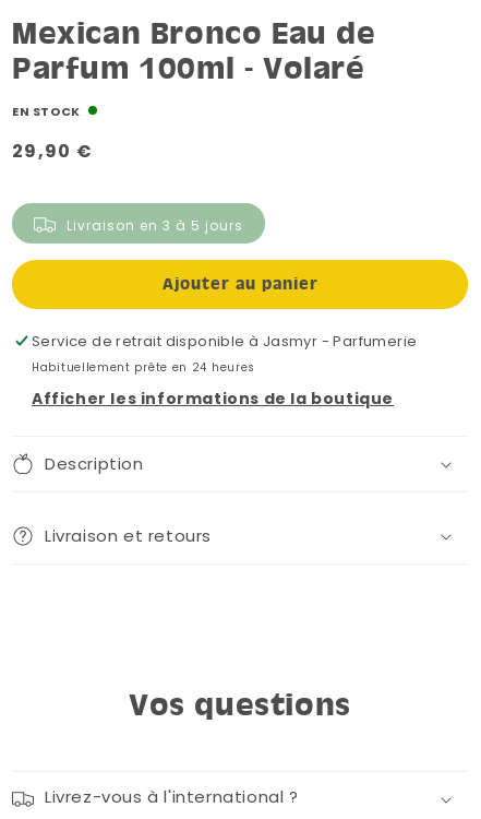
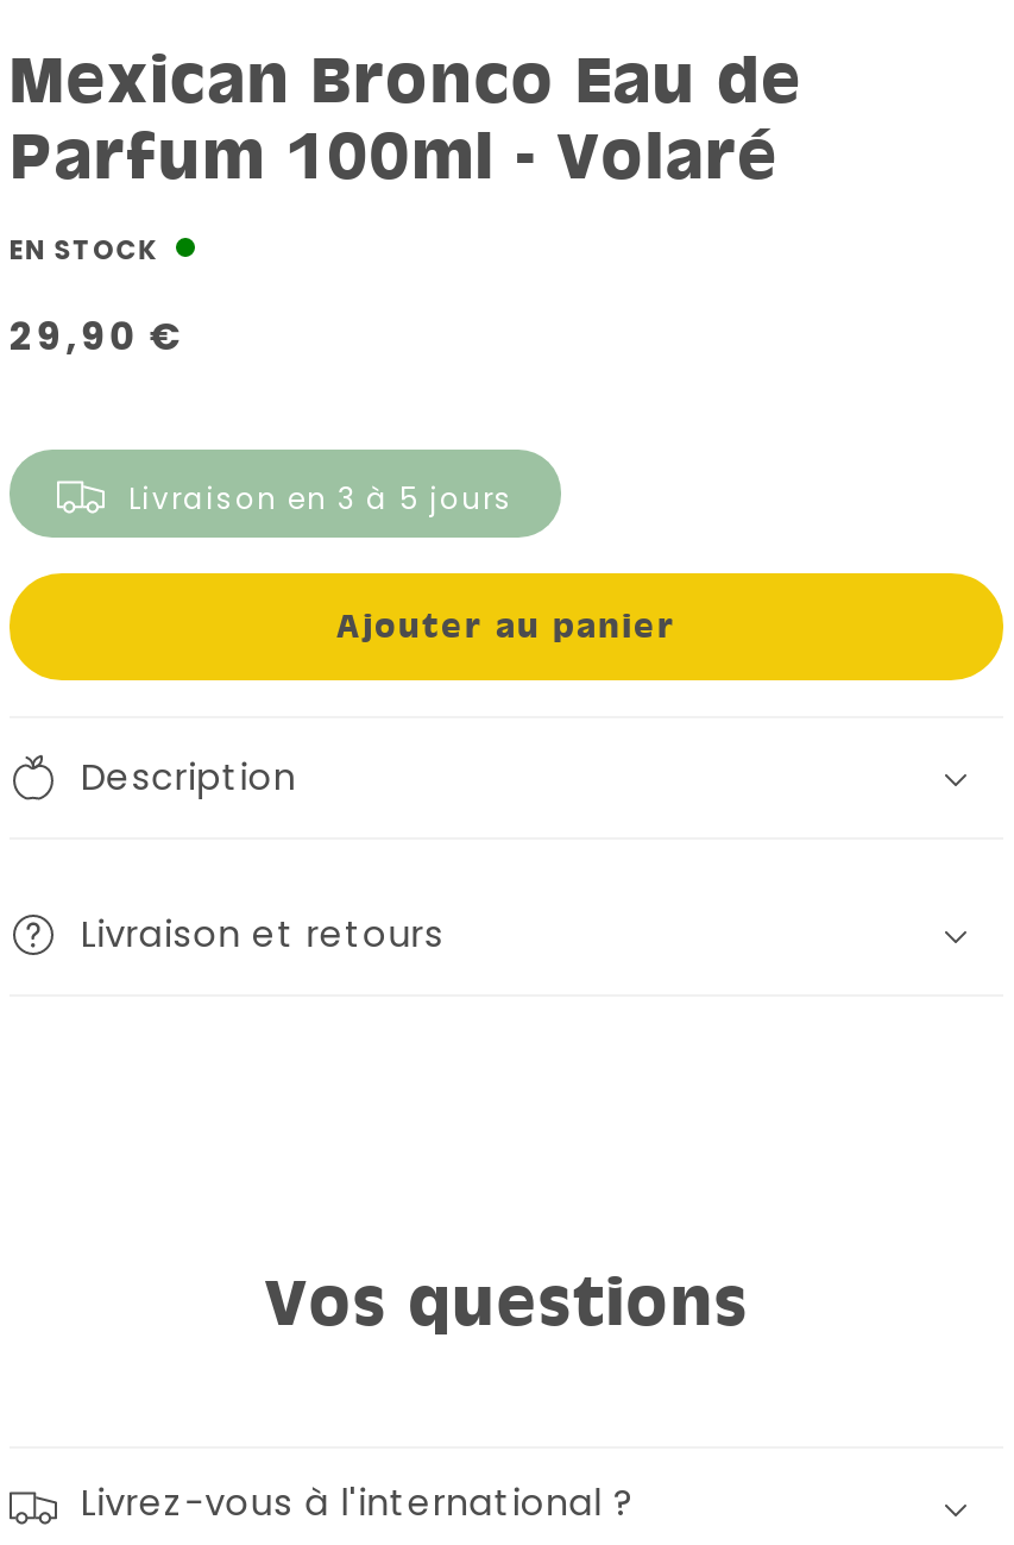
[32,331,417,409] Service de retrait disponible à Jasmyr - Parfumerie | Habituellement prête en 24 heures | Afficher les informations de la boutique -> none

